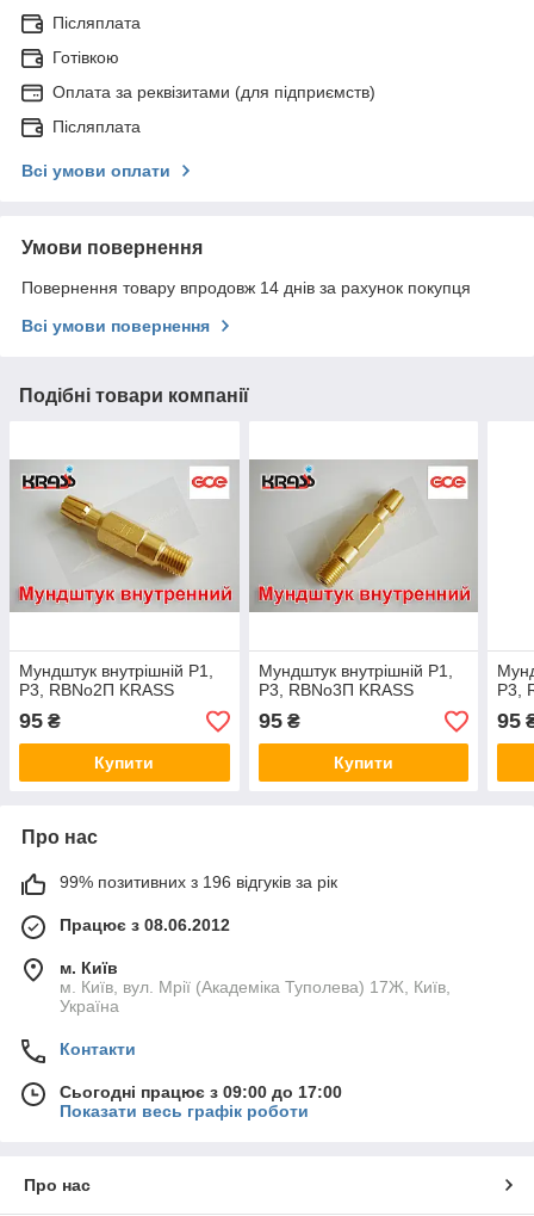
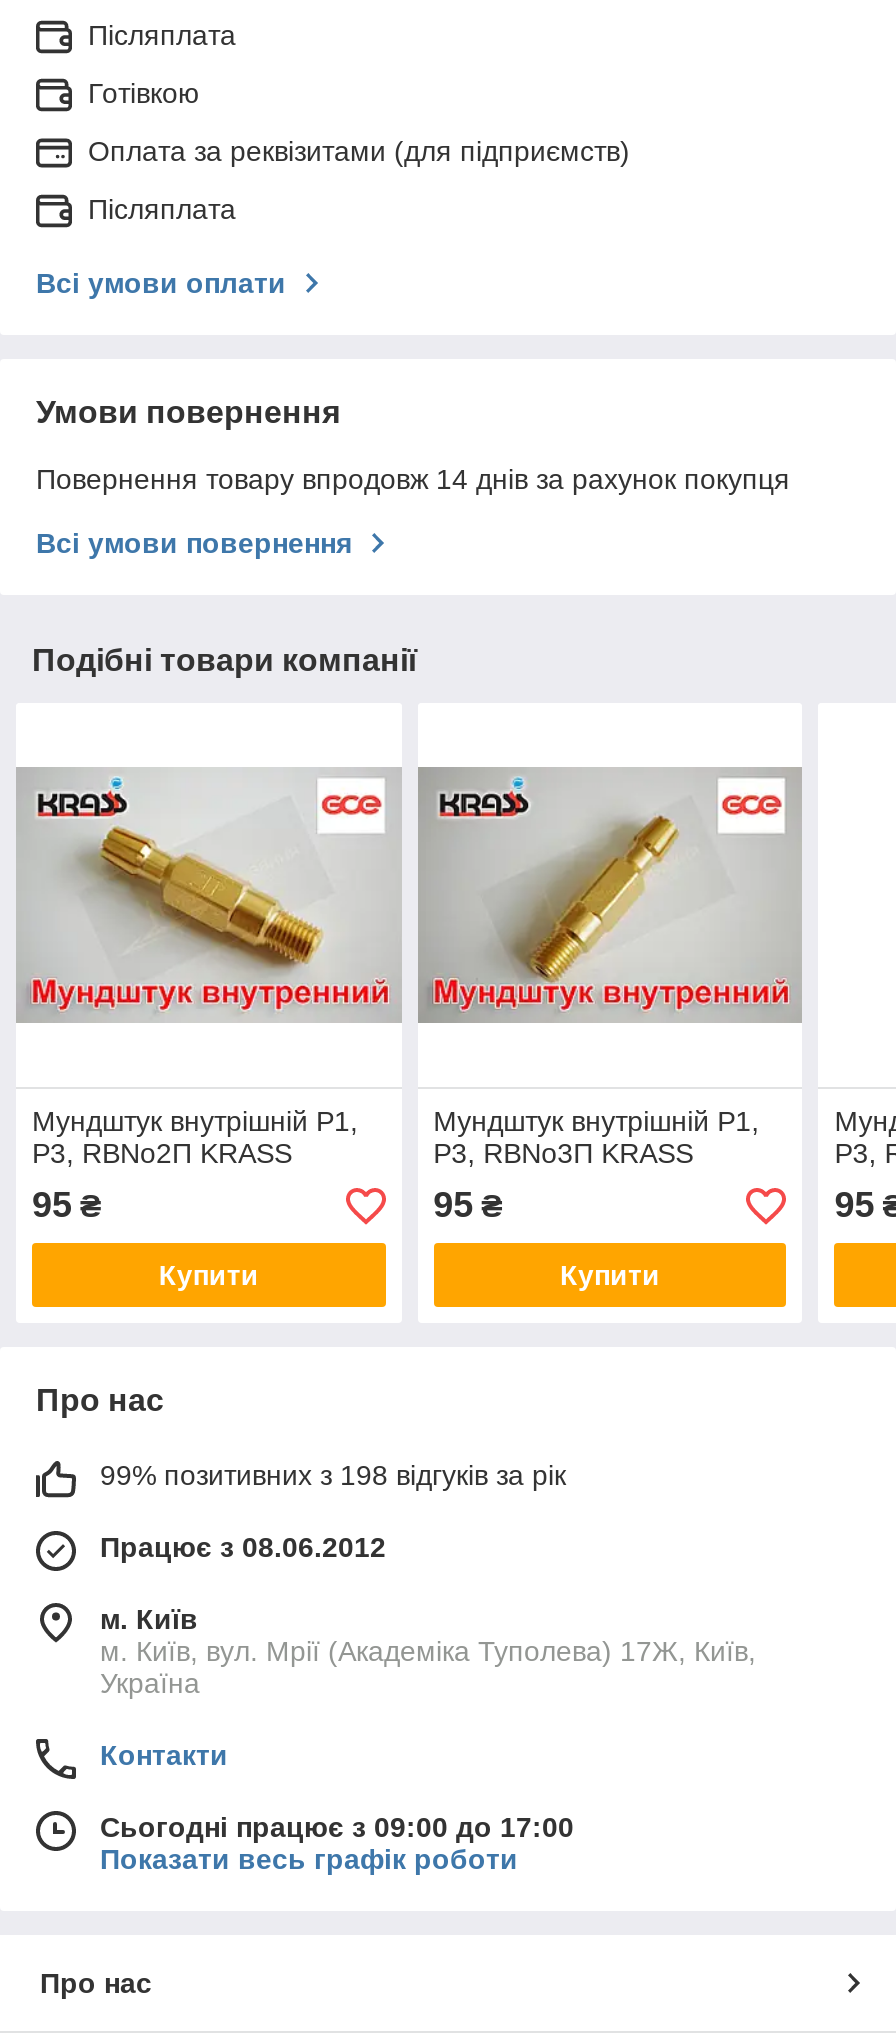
[60,873,337,892] 99% позитивних з 196 відгуків за рік -> [100,1460,566,1492] 99% позитивних з 198 відгуків за рік

